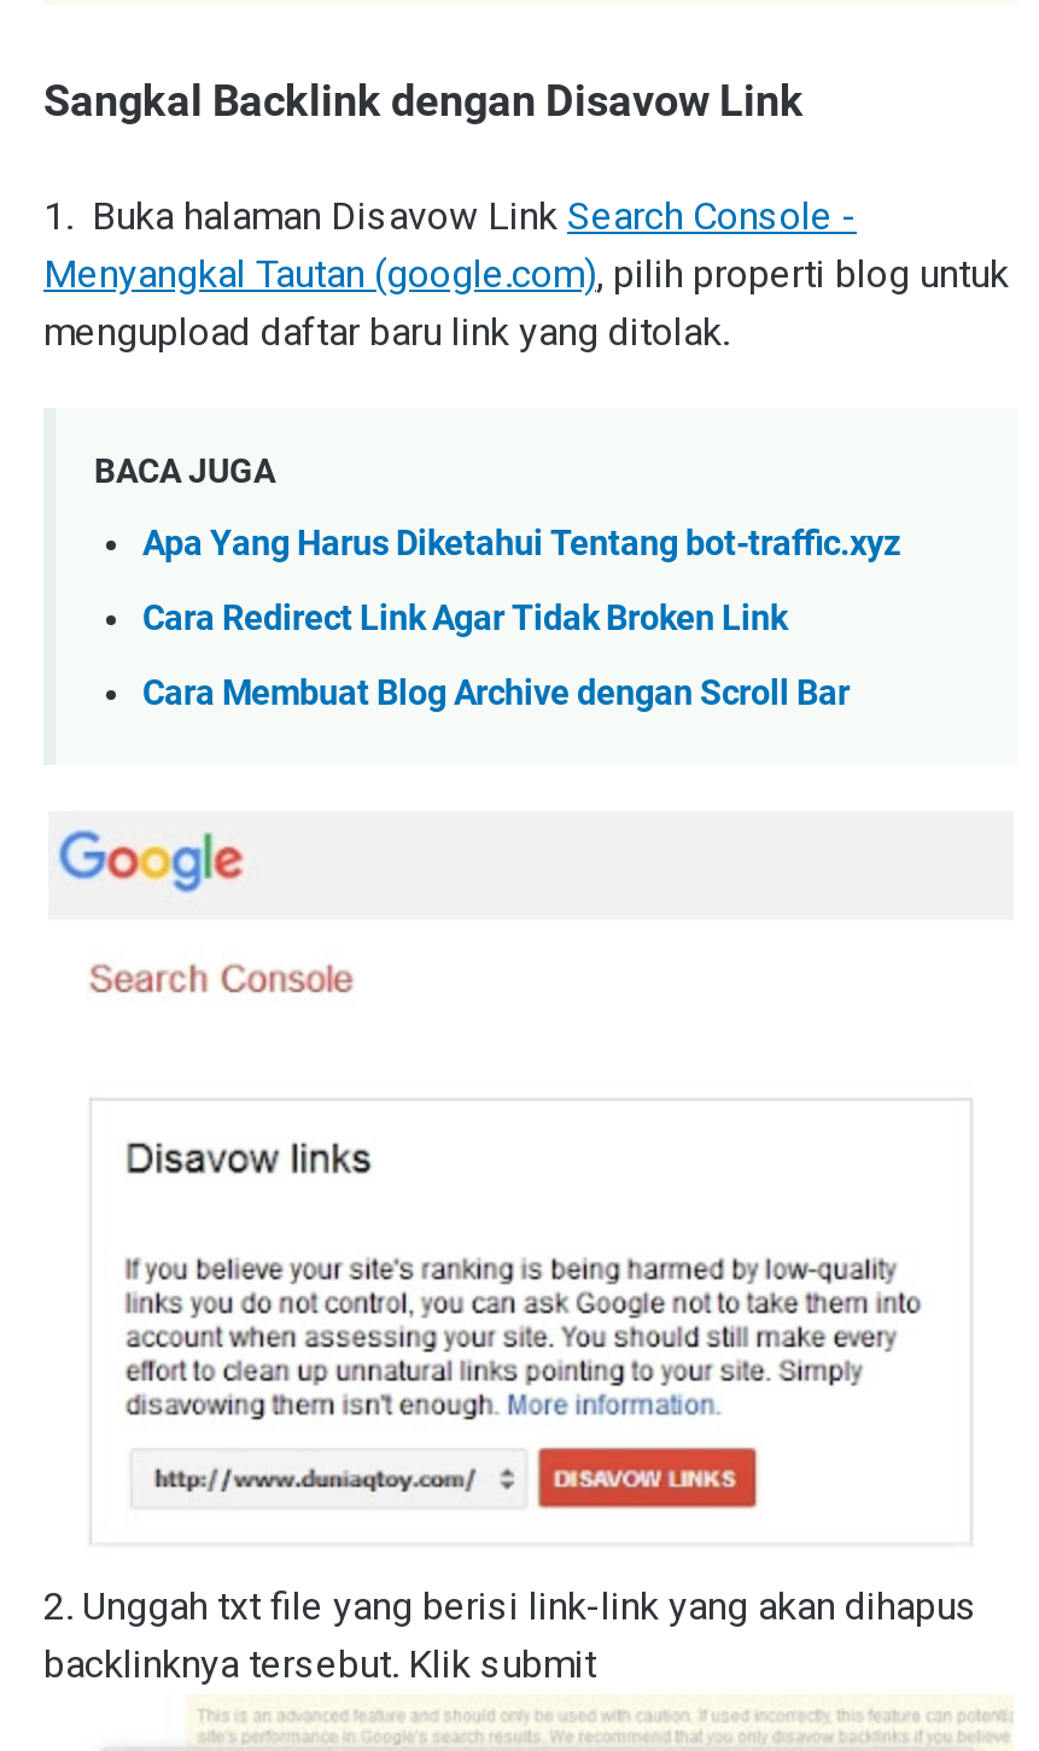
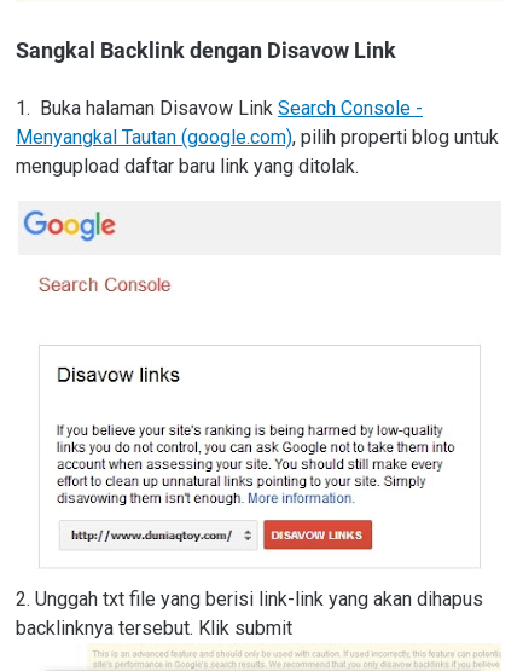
[94,451,900,713] BACA JUGA | Apa Yang Harus Diketahui Tentang bot-traffic.xyz | Cara Redirect Link Agar Tidak Broken Link | Cara Membuat Blog Archive dengan Scroll Bar -> none

